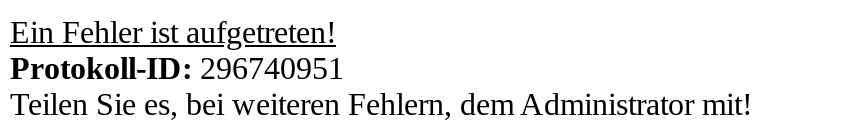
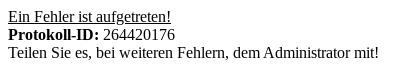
[10,51,344,85] Protokoll-ID: 296740951 -> [8,26,175,43] Protokoll-ID: 264420176

